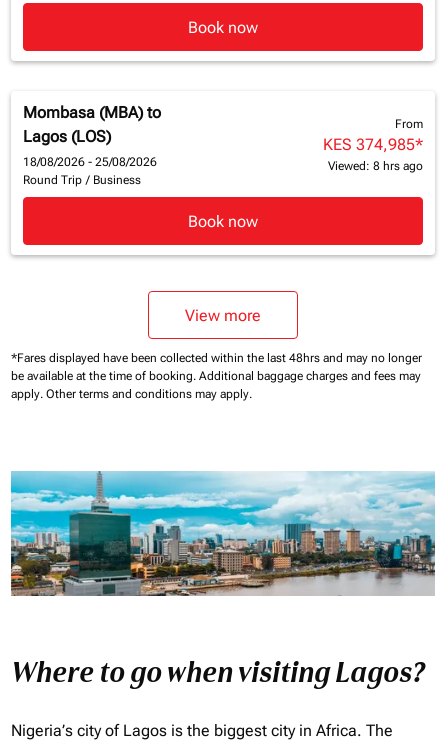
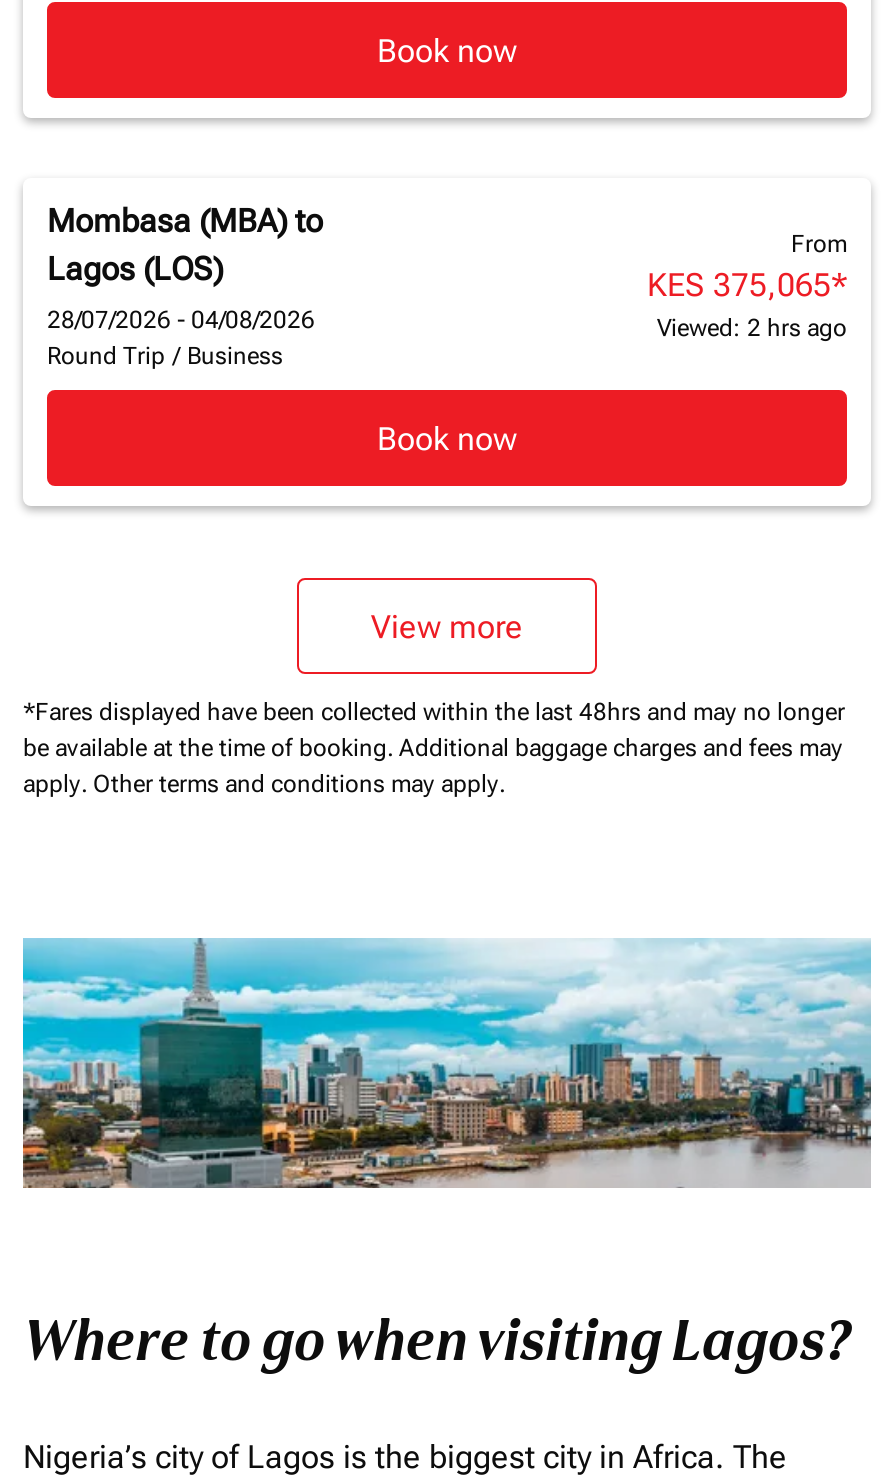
[323,135,423,154] KES 374,985* -> [647,267,847,305] KES 375,065*
[23,155,157,169] 18/08/2026 - 25/08/2026 -> [47,307,315,335] 28/07/2026 - 04/08/2026
[328,159,423,173] Viewed: 8 hrs ago -> [657,315,847,343] Viewed: 2 hrs ago

